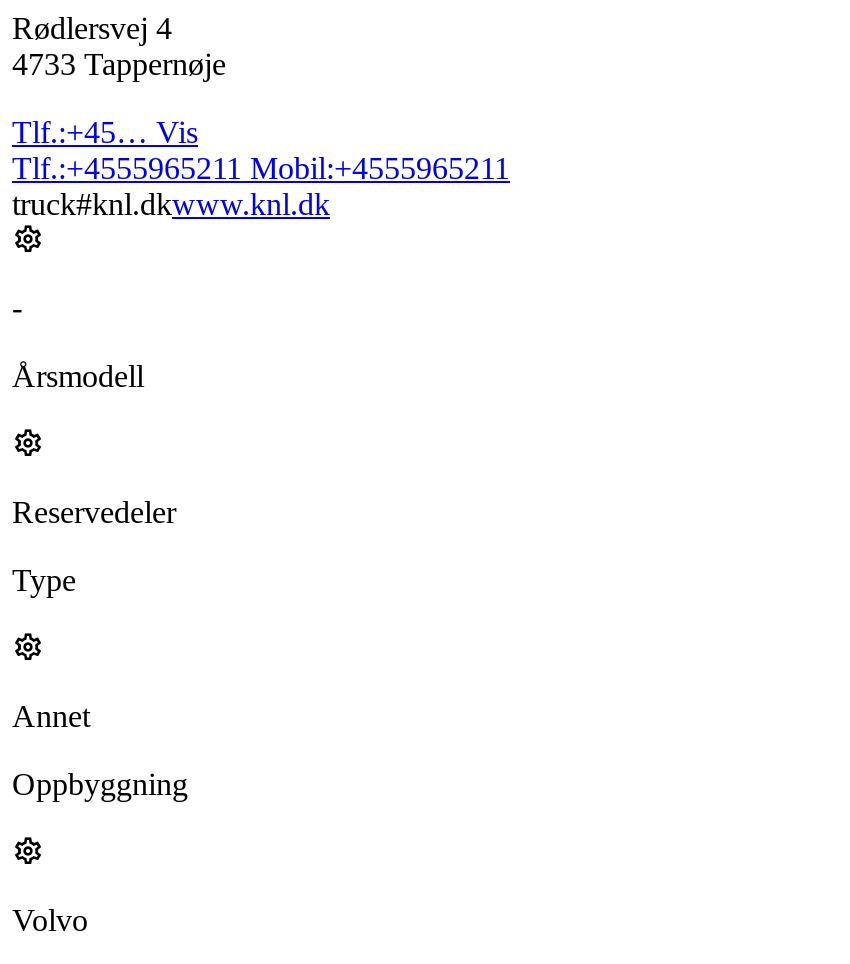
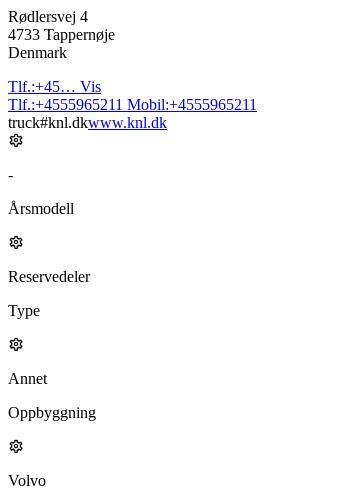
none -> [8,44,67,61] Denmark

